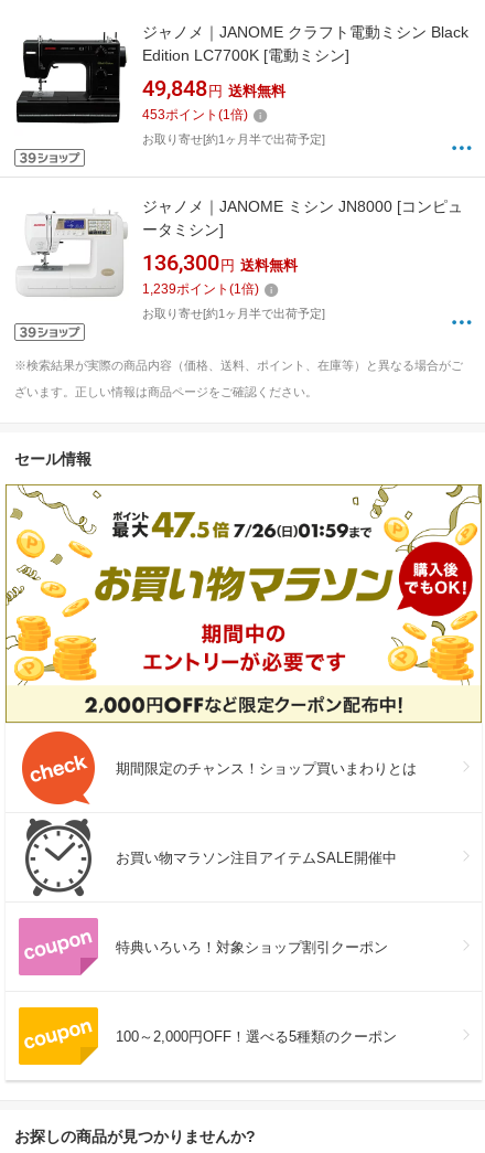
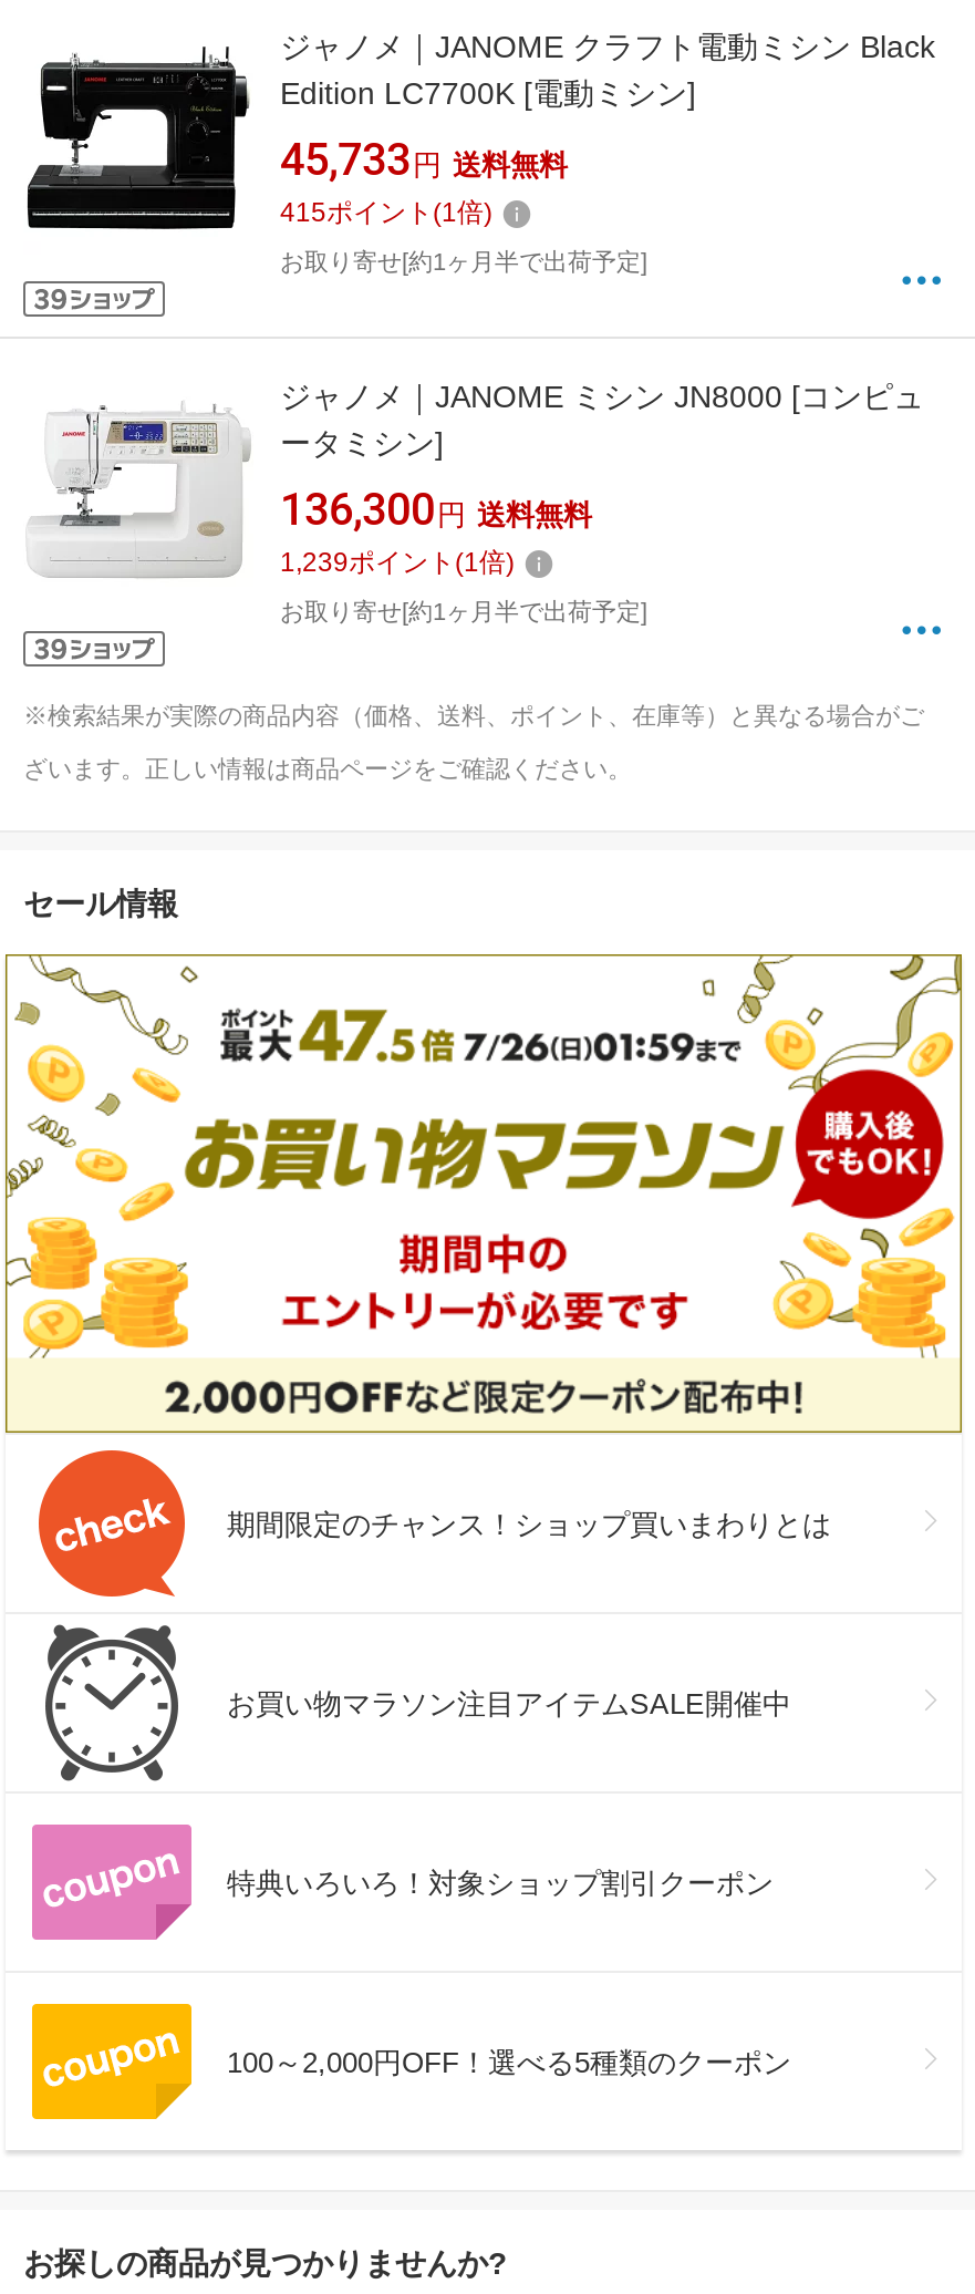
[142,75,285,102] 49,848円 送料無料 -> [280,133,568,186] 45,733円 送料無料
[142,107,248,122] 453ポイント(1倍) -> [280,197,492,228] 415ポイント(1倍)

